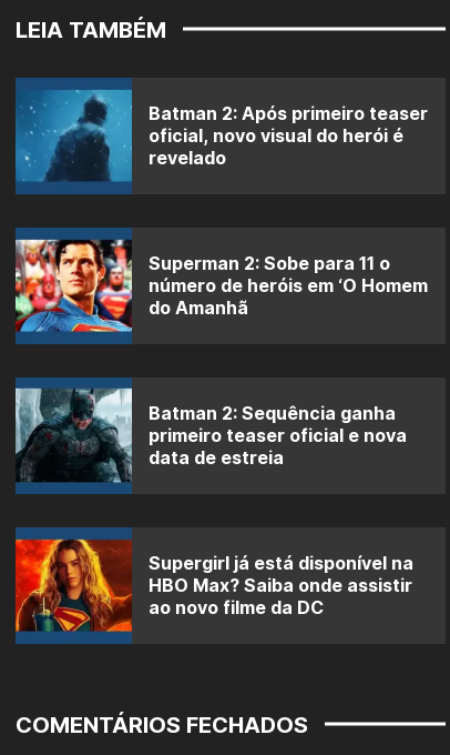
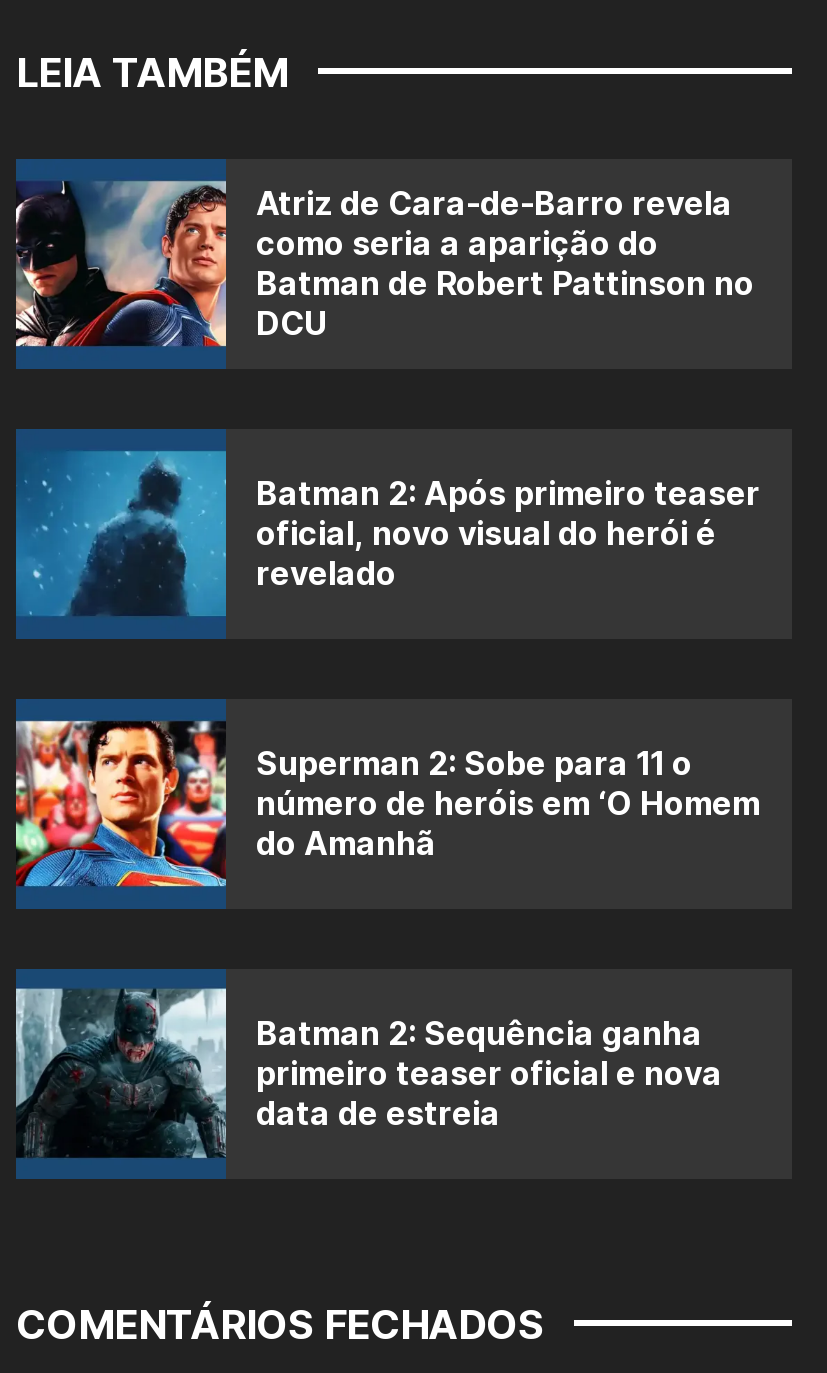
none -> [14,179,754,349] [image] | Atriz de Cara-de-Barro revela | como seria a aparição do | Batman de Robert Pattinson no | DCU
moved [16,88,428,469] -> [16,447,760,1133]: [image] | Batman 2: Após primeiro teaser | oficial, novo visual do herói é | ... | primeiro teaser oficial e nova | data de estreia
[14,538,413,633] [image] | Supergirl já está disponível na | HBO Max? Saiba onde assistir | ao novo filme da DC -> none

